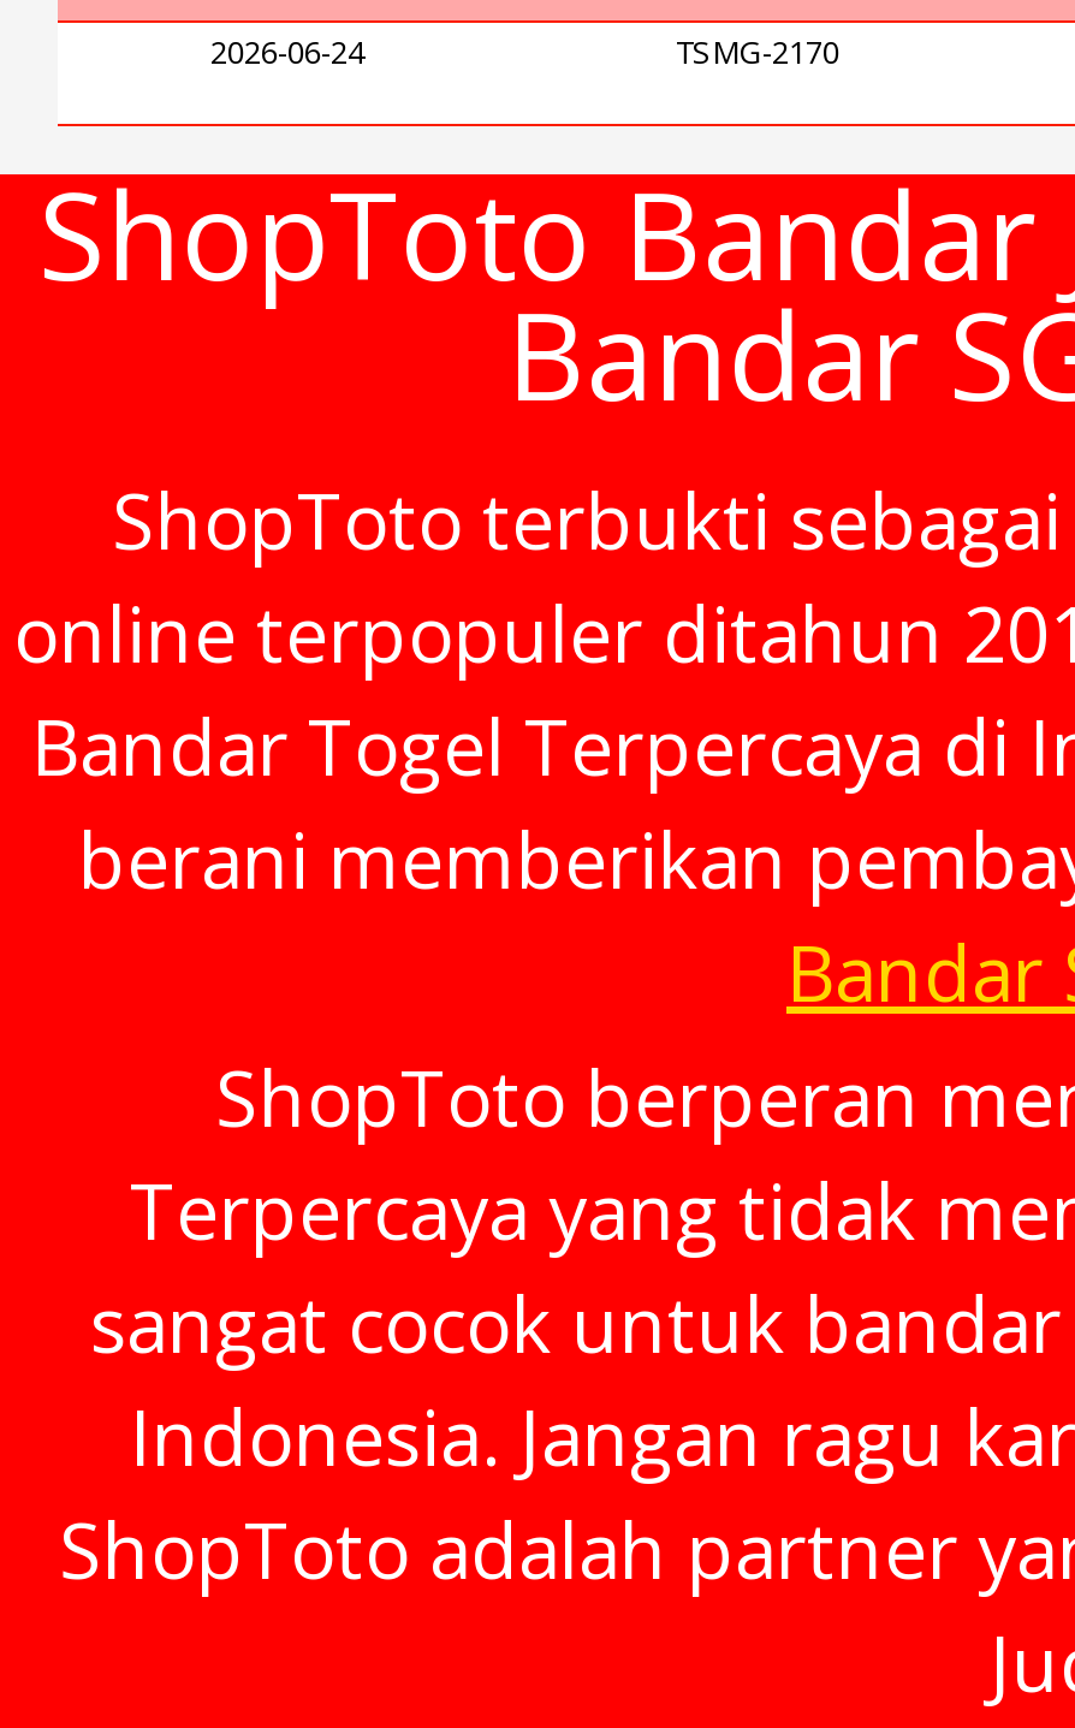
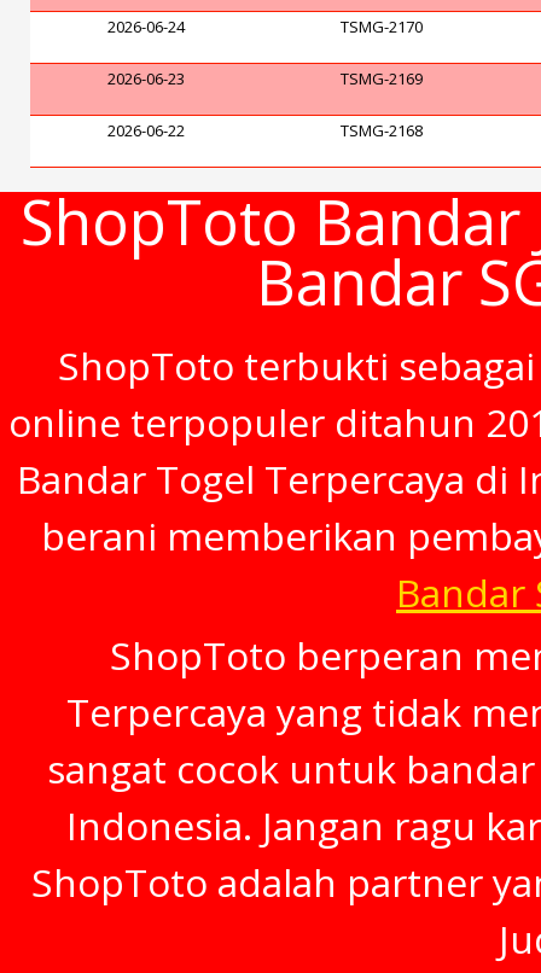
none -> [107,68,423,141] 2026-06-23 | TSMG-2169 | 2026-06-22 | TSMG-2168

